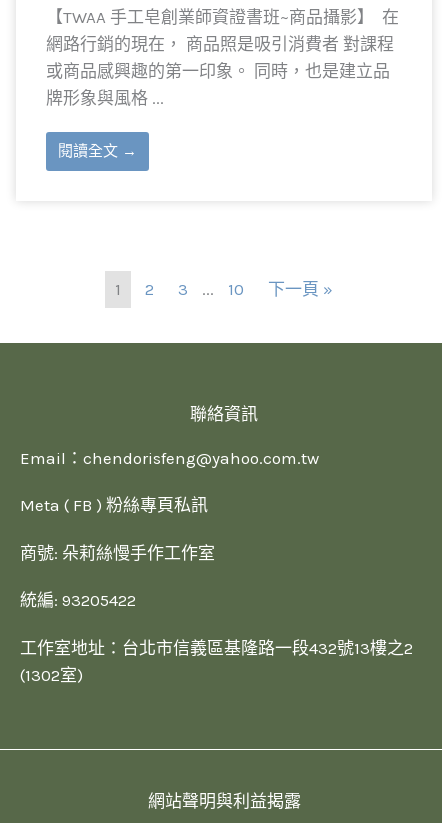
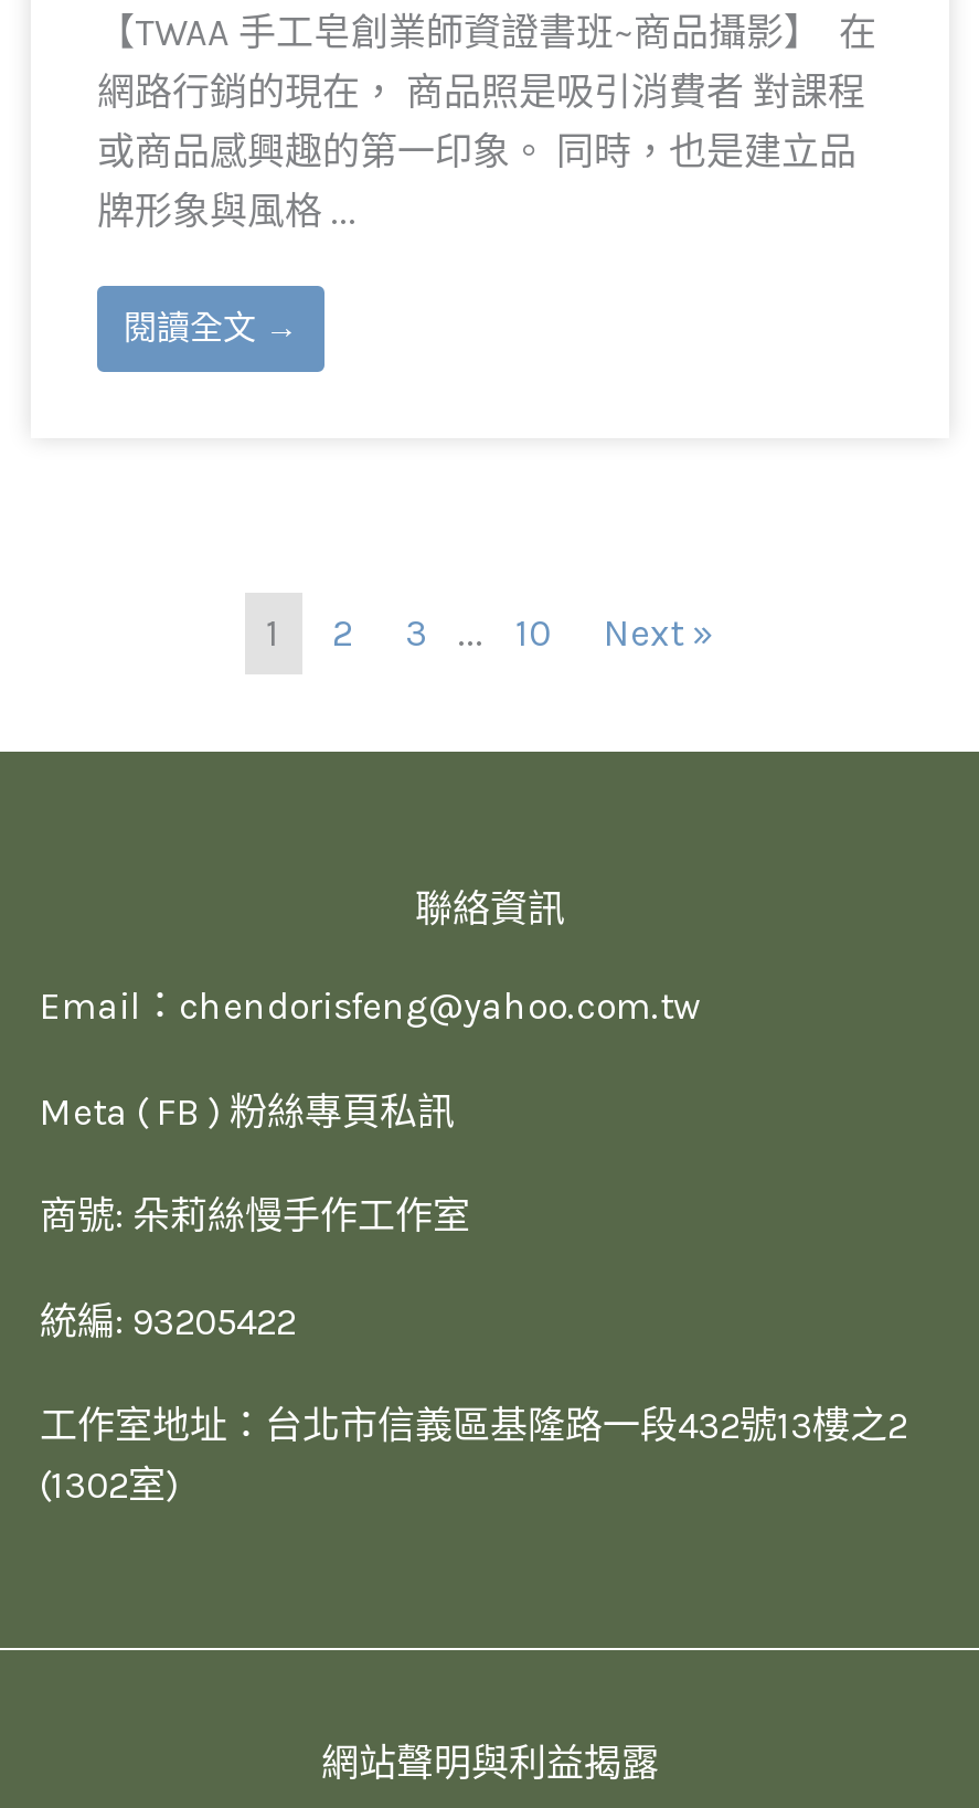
[268,279,333,299] 下一頁 » -> [604,611,714,656] Next »

